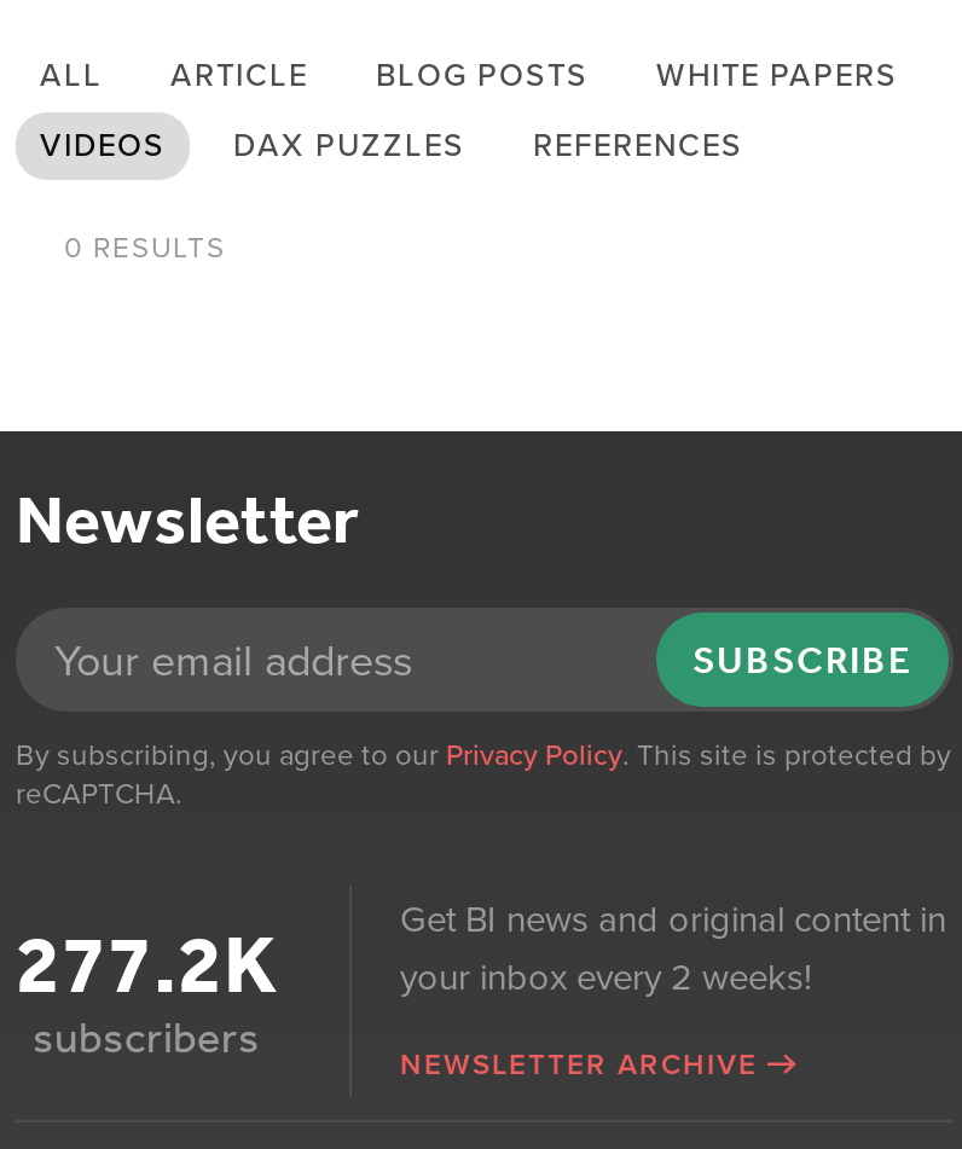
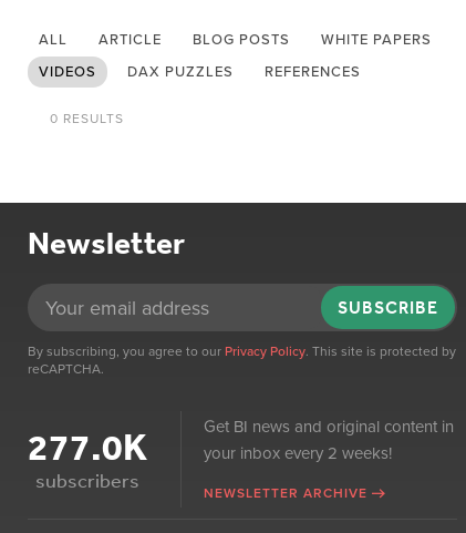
[16,915,277,1014] 277.2K -> [28,424,147,470] 277.0K

